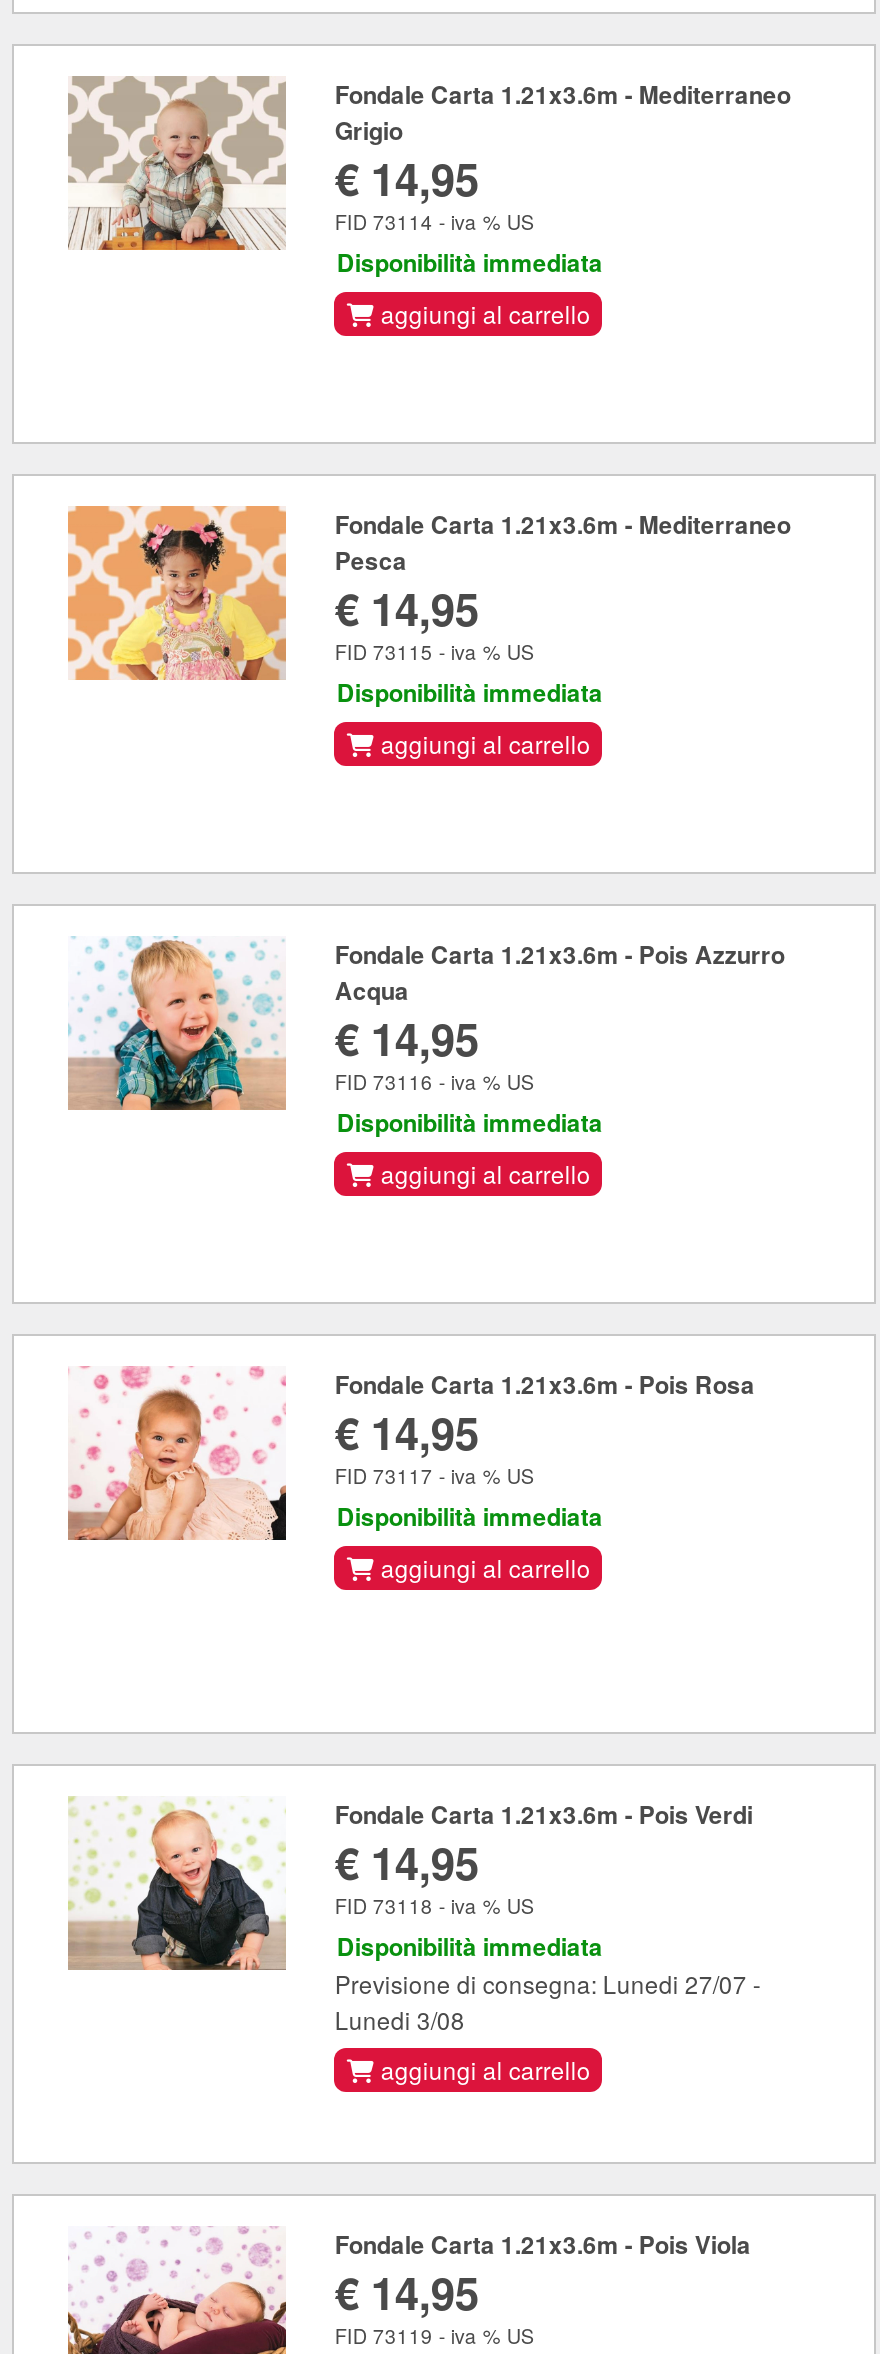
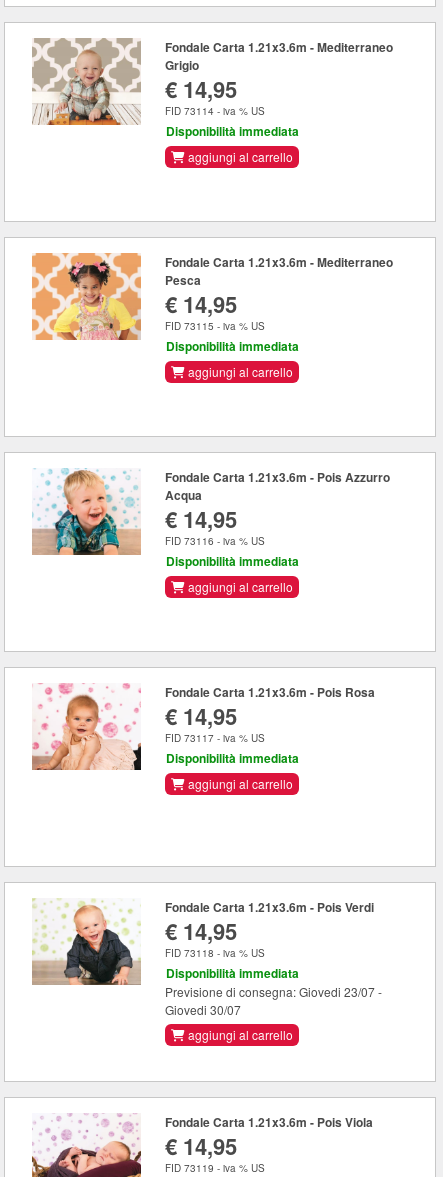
[335,1966,761,2036] Previsione di consegna: Lunedi 27/07 - | Lunedi 3/08 -> [165,983,382,1018] Previsione di consegna: Giovedi 23/07 - | Giovedi 30/07

